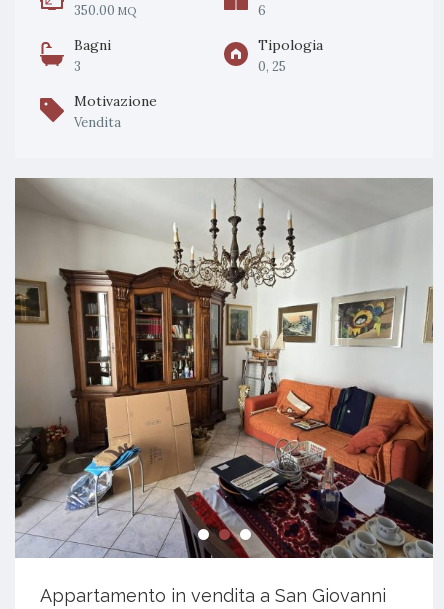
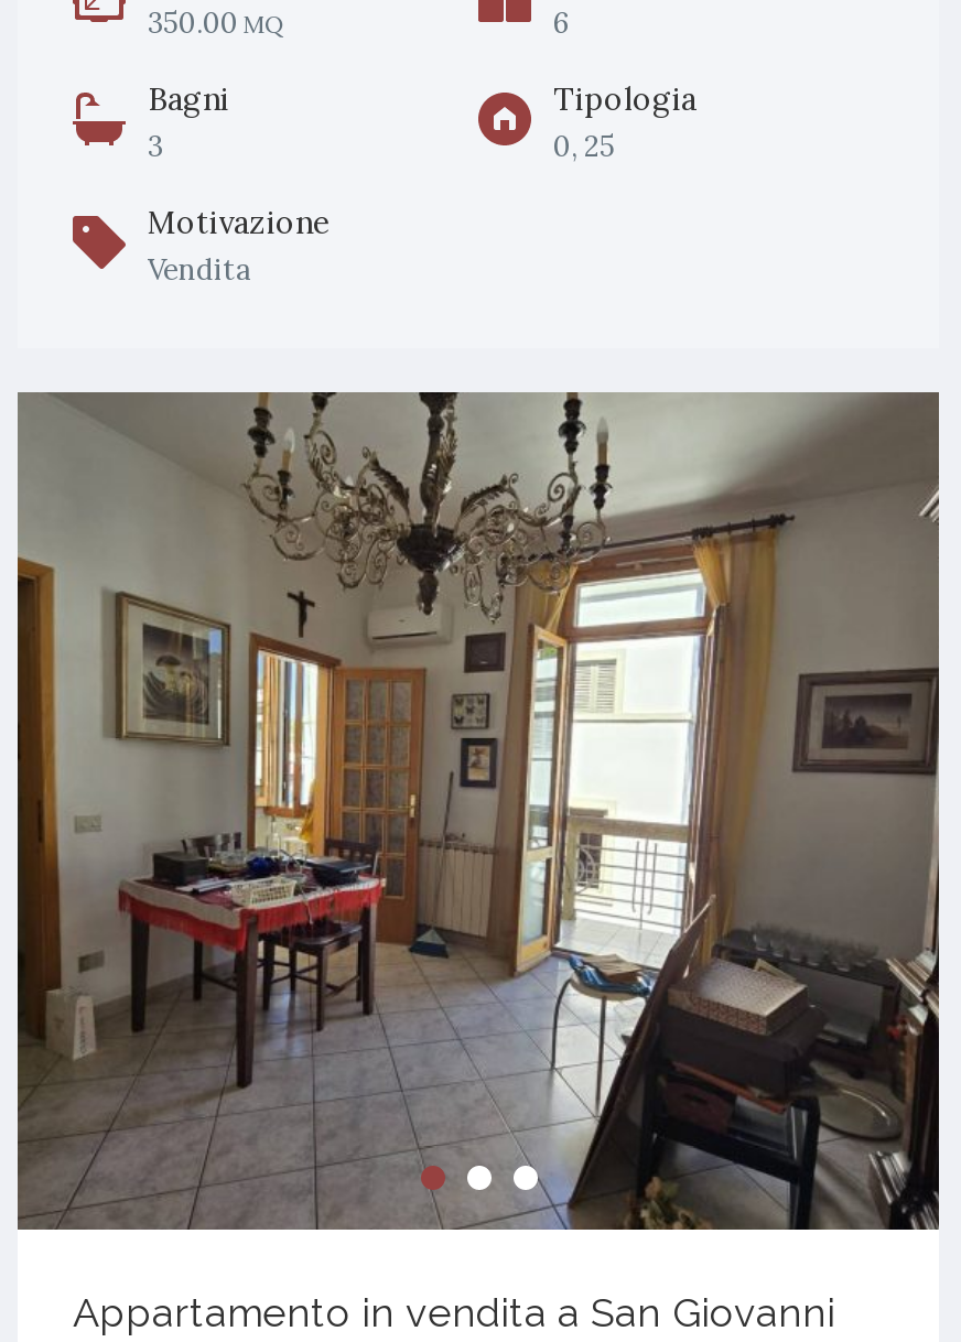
[15,178,433,559] [image] -> [15,390,941,1232] [image]

